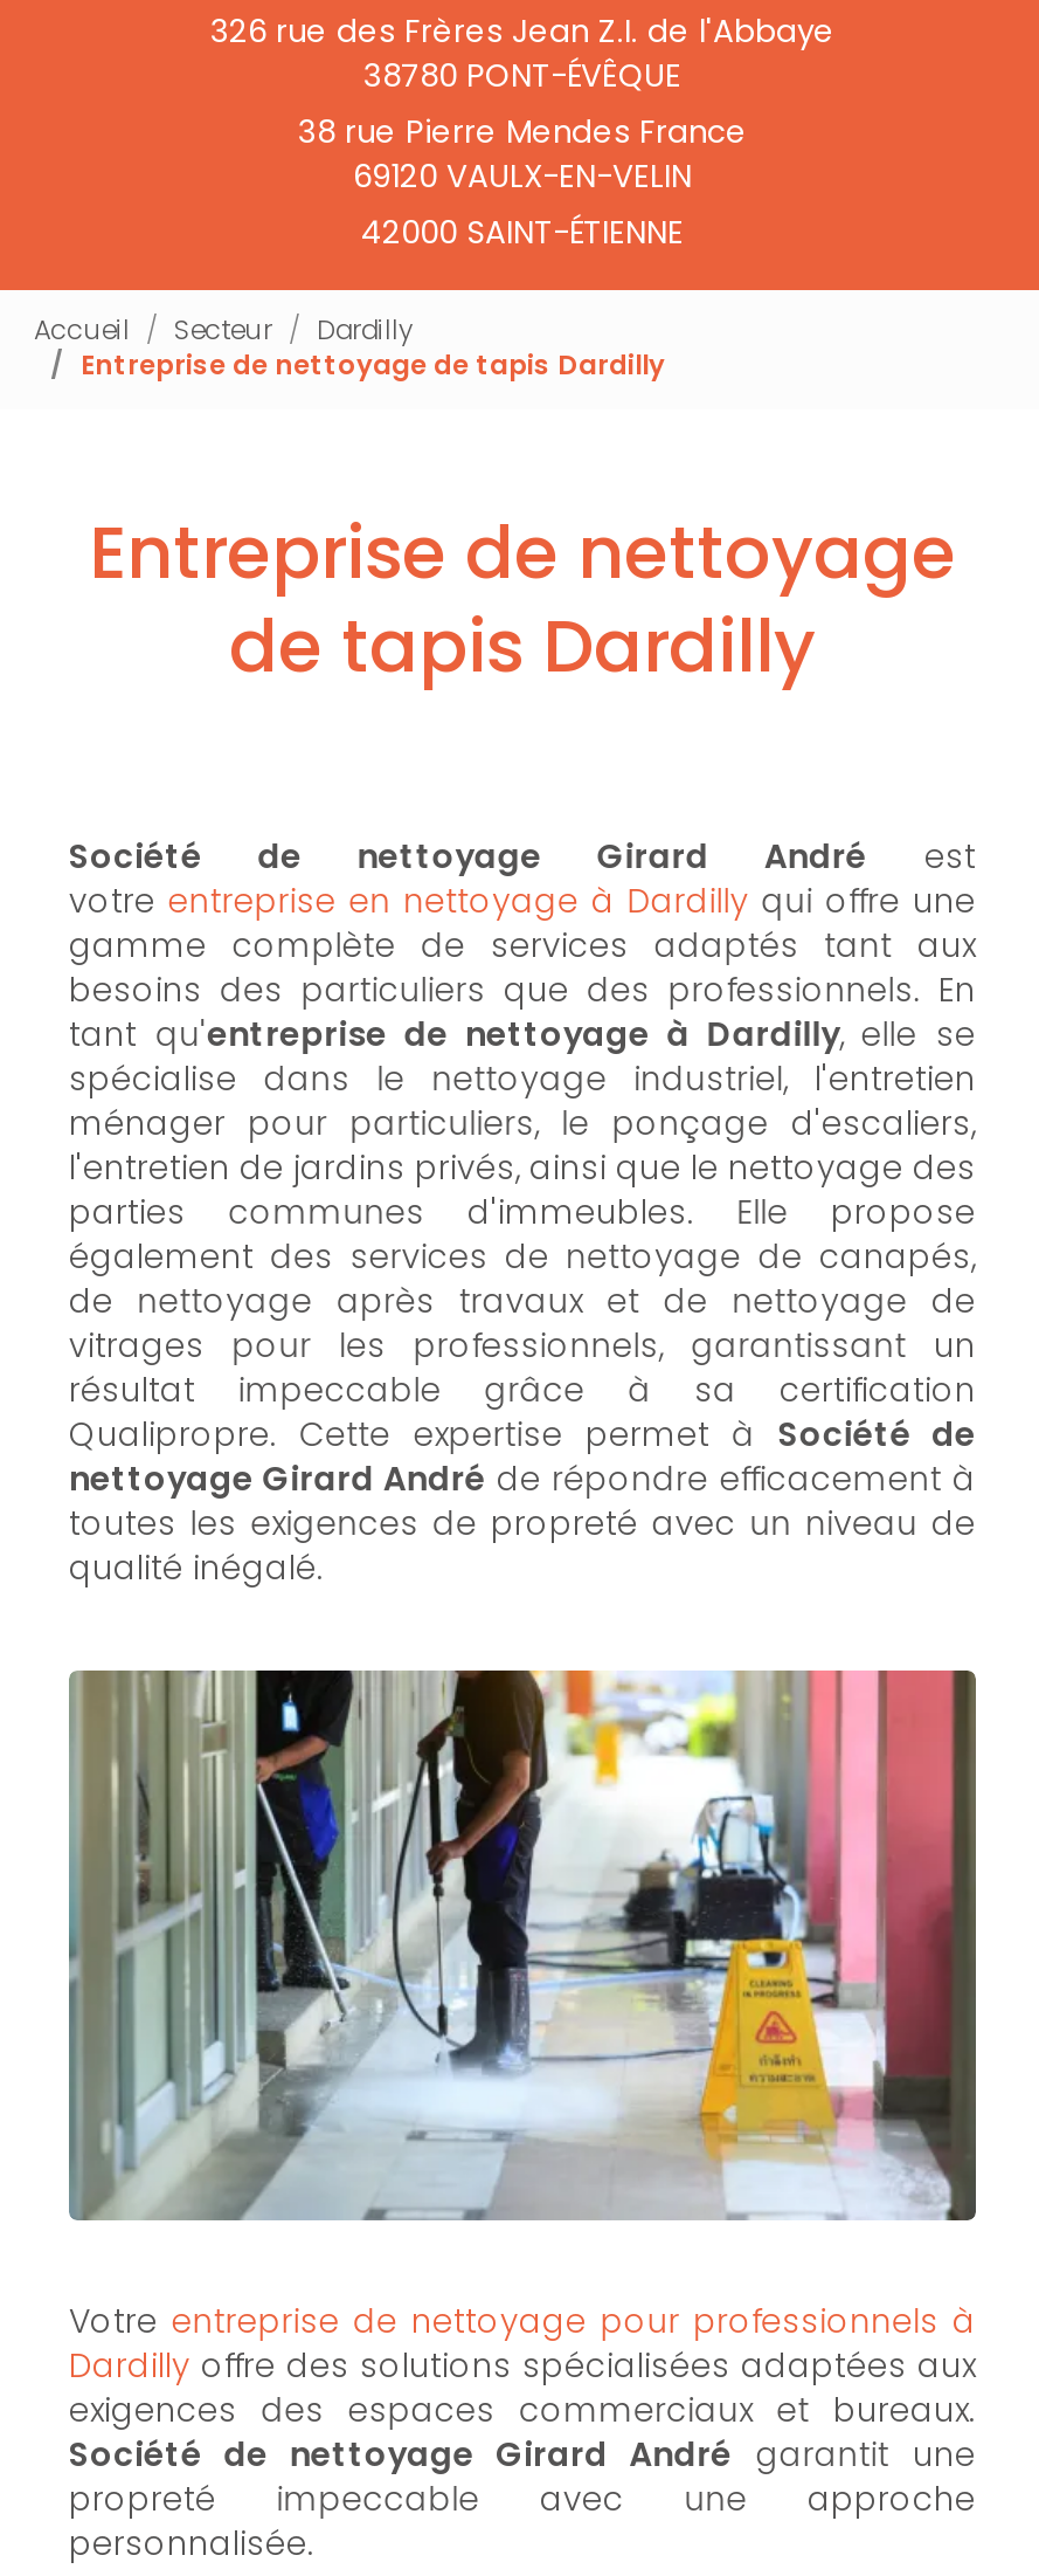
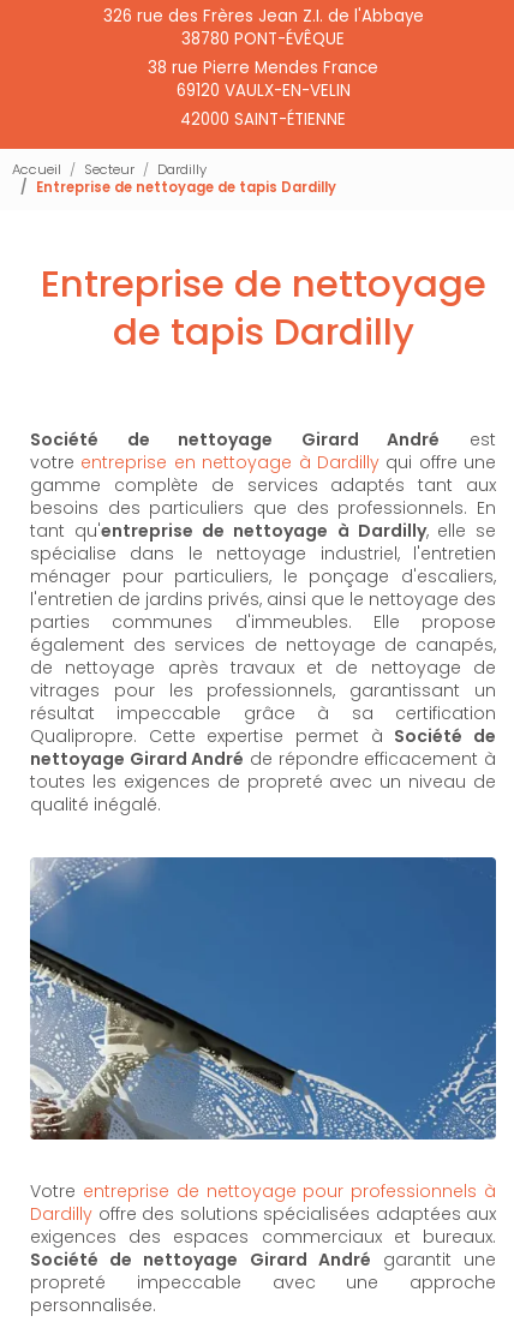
[69,1668,978,2220] [image] -> [29,856,497,1141] [image]

